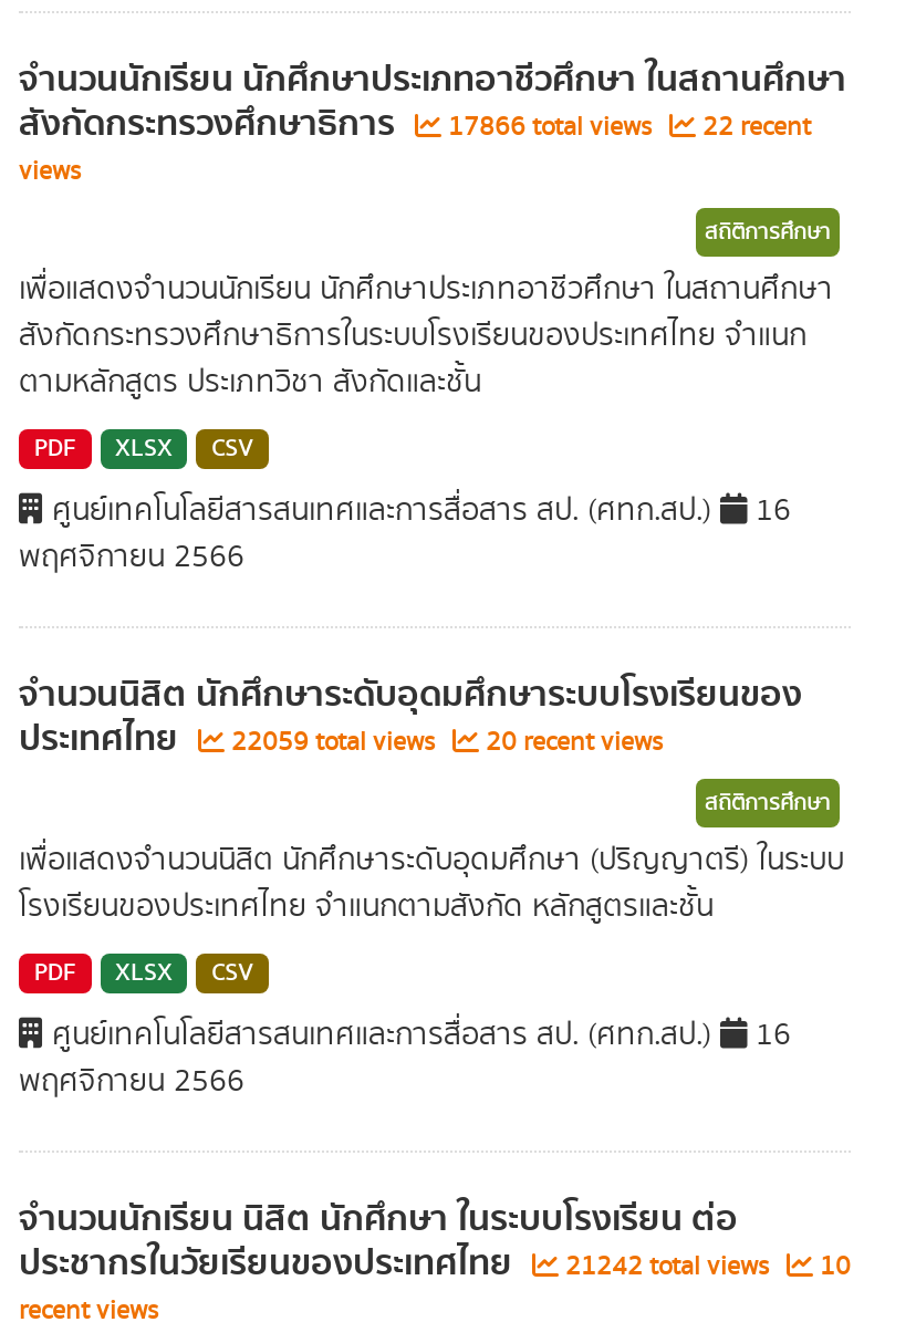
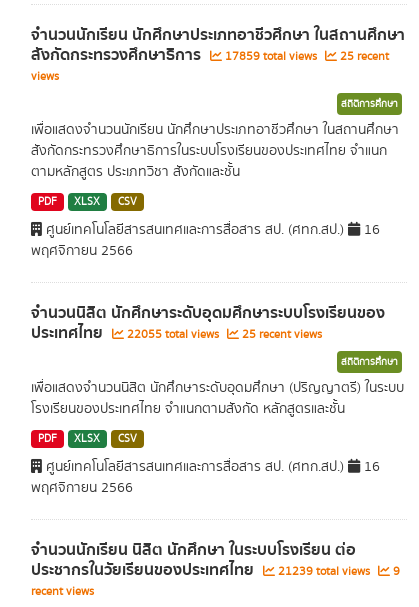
[441,108,658,146] 17866 total views -> [222,48,320,65] 17859 total views
[696,108,811,146] 22 recent -> [337,48,389,65] 25 recent
[225,723,441,761] 22059 total views -> [124,326,222,343] 22055 total views
[479,723,663,761] 20 recent views -> [239,326,322,343] 25 recent views
[559,1248,776,1285] 21242 total views -> [275,563,373,580] 21239 total views
[813,1248,851,1285] 10 -> [390,563,400,580] 9

